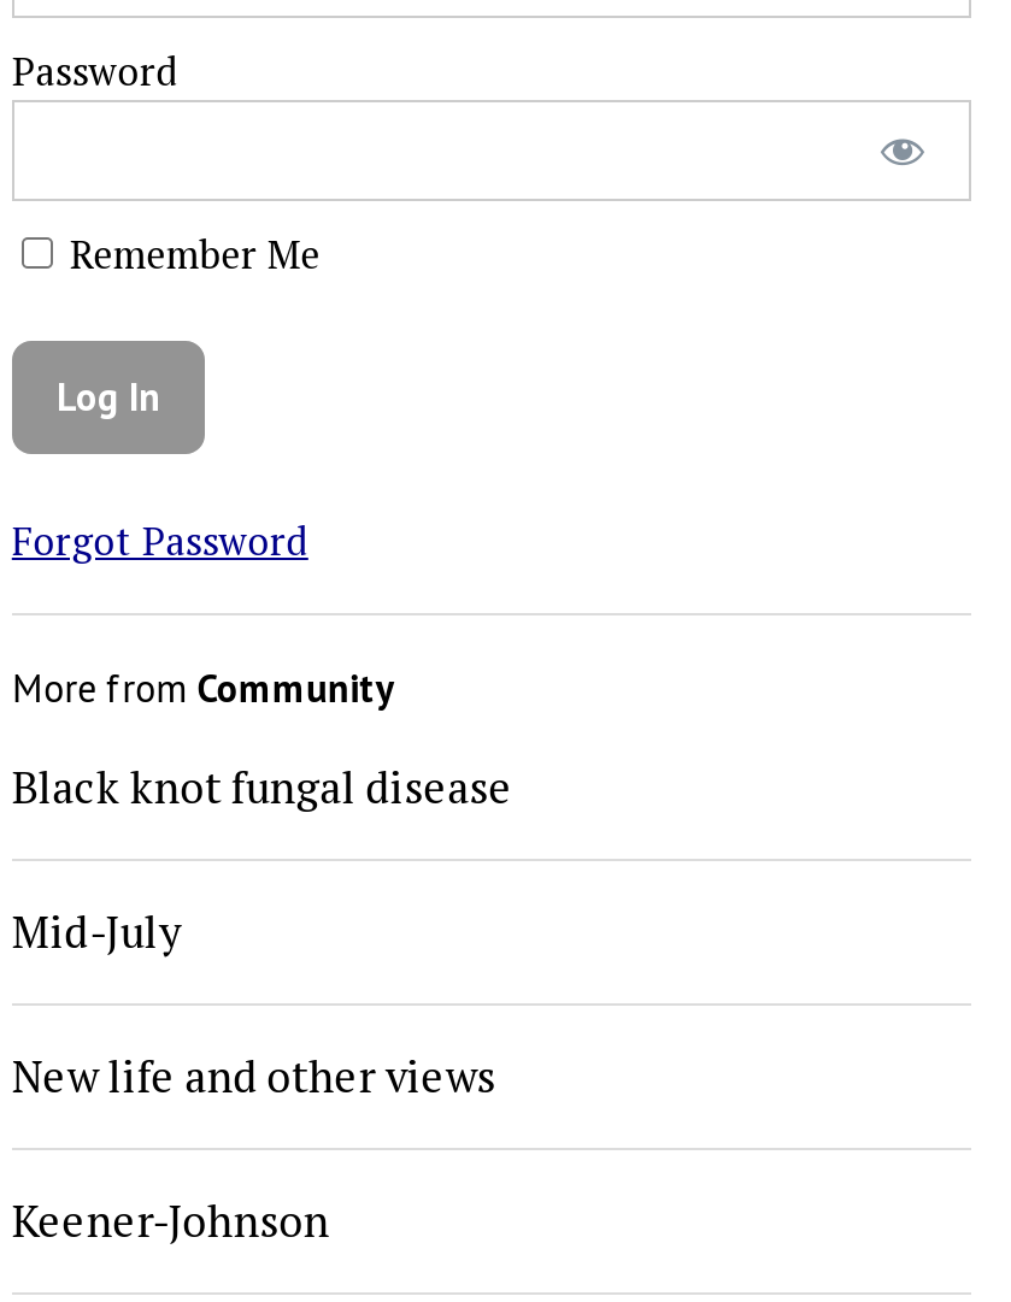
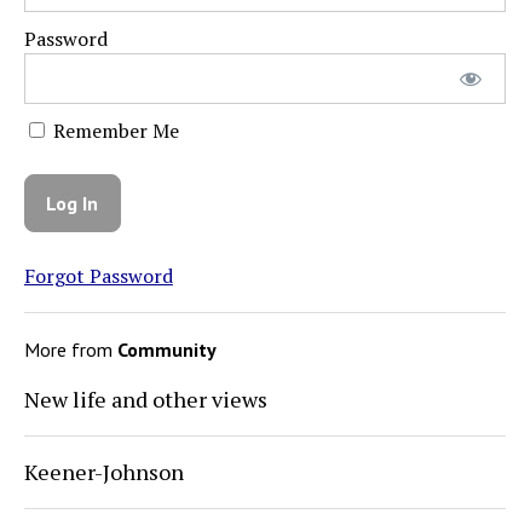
[12,758,513,960] Black knot fungal disease | Mid-July -> none

